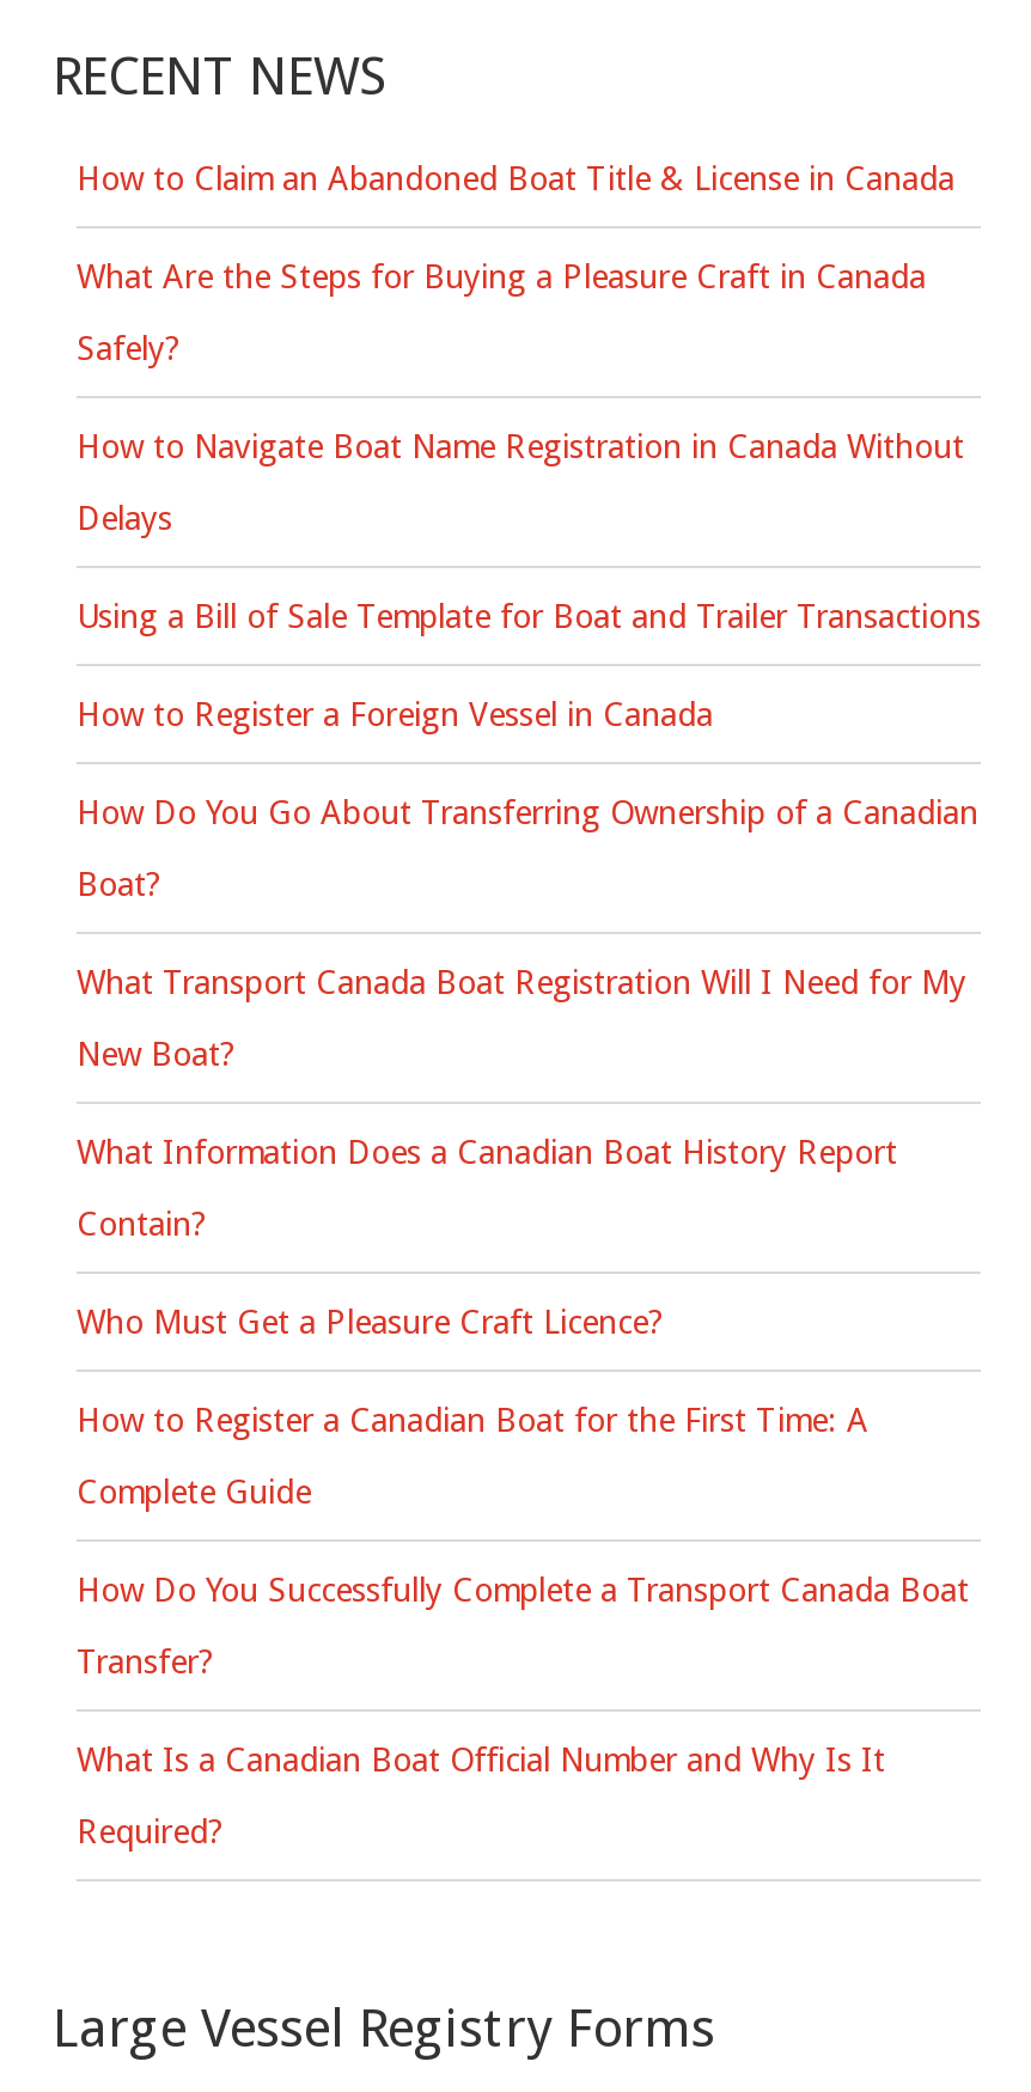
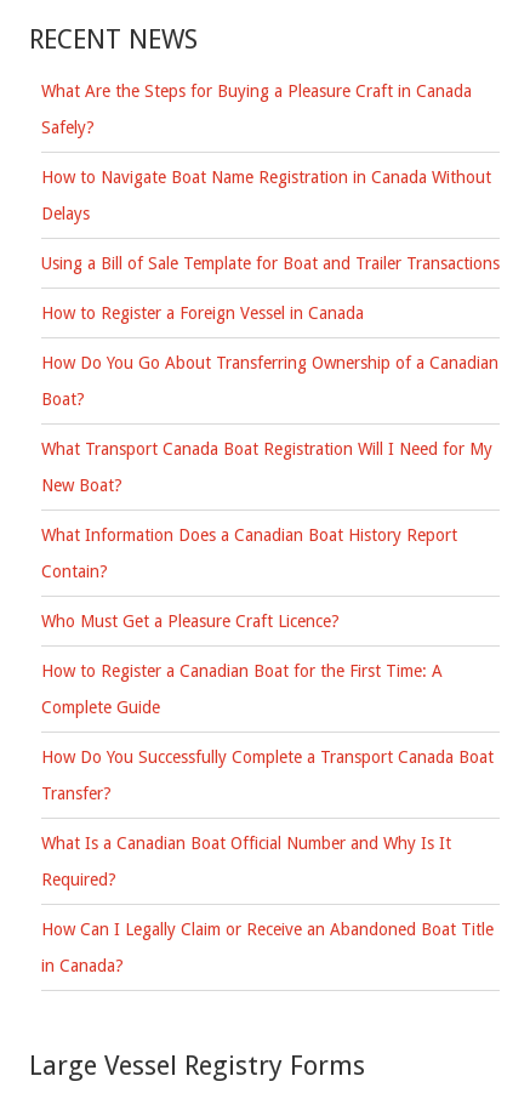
[77,159,954,197] How to Claim an Abandoned Boat Title & License in Canada -> none
moved [77,257,981,1850] -> [41,81,500,889]: What Are the Steps for Buying a Pleasure Craft in Canada | Safely? | How to Navigate Boat Name Registration in Canada Without | ... | What Is a Canadian Boat Official Number and Why Is It | Required?
none -> [41,920,494,975] How Can I Legally Claim or Receive an Abandoned Boat Title | in Canada?

